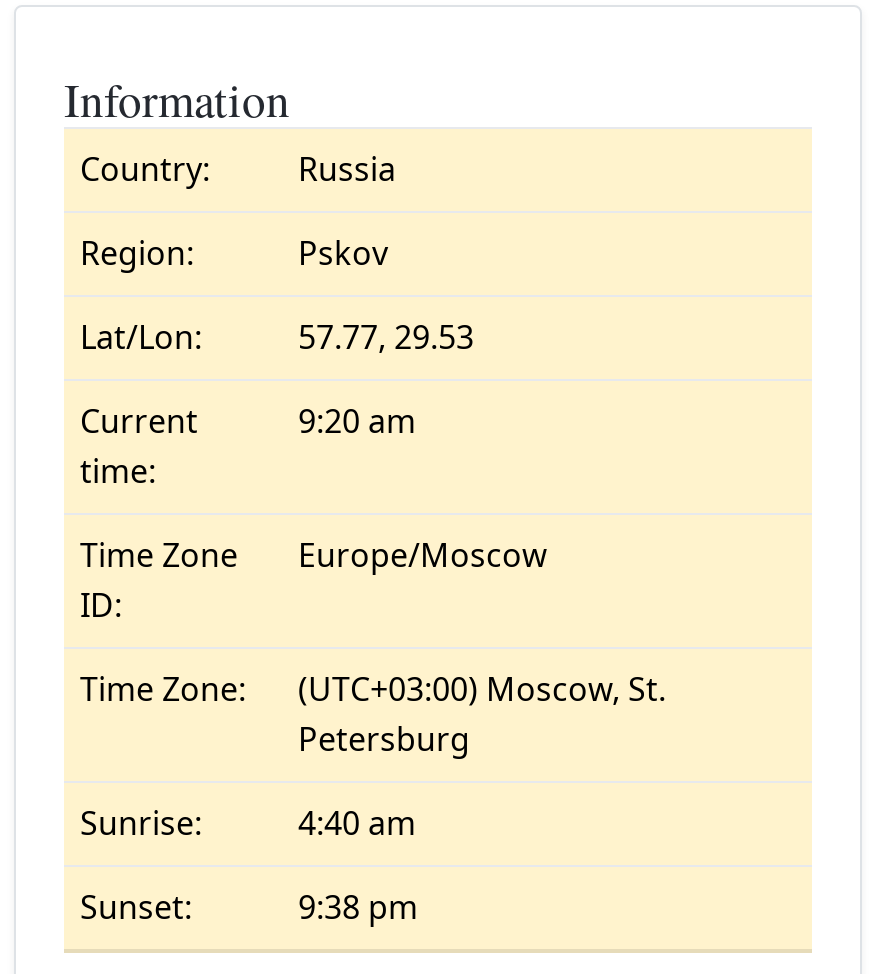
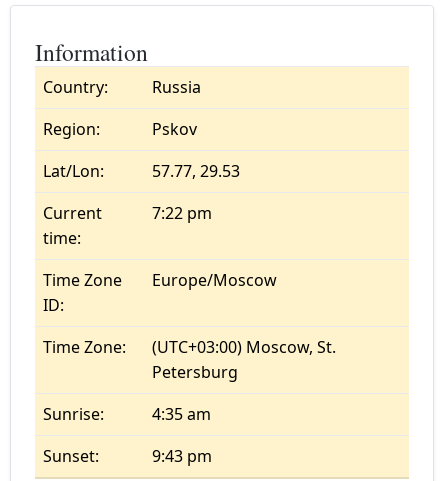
[298,399,416,443] 9:20 am -> [152,202,212,224] 7:22 pm
[298,801,416,845] 4:40 am -> [152,403,211,425] 4:35 am
[298,885,418,929] 9:38 pm -> [152,445,212,467] 9:43 pm

